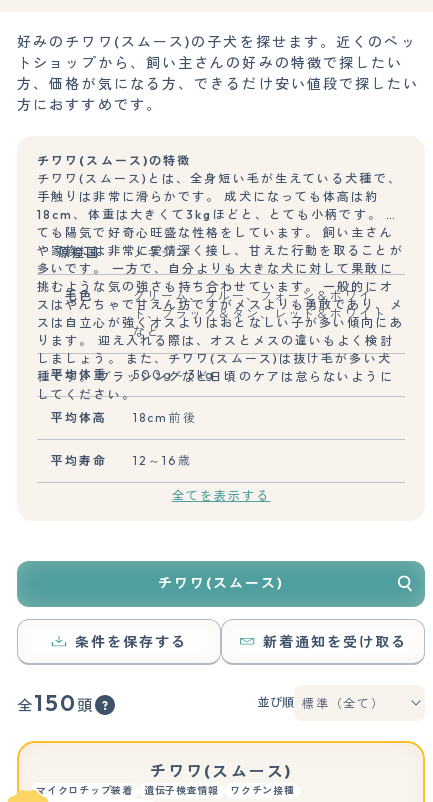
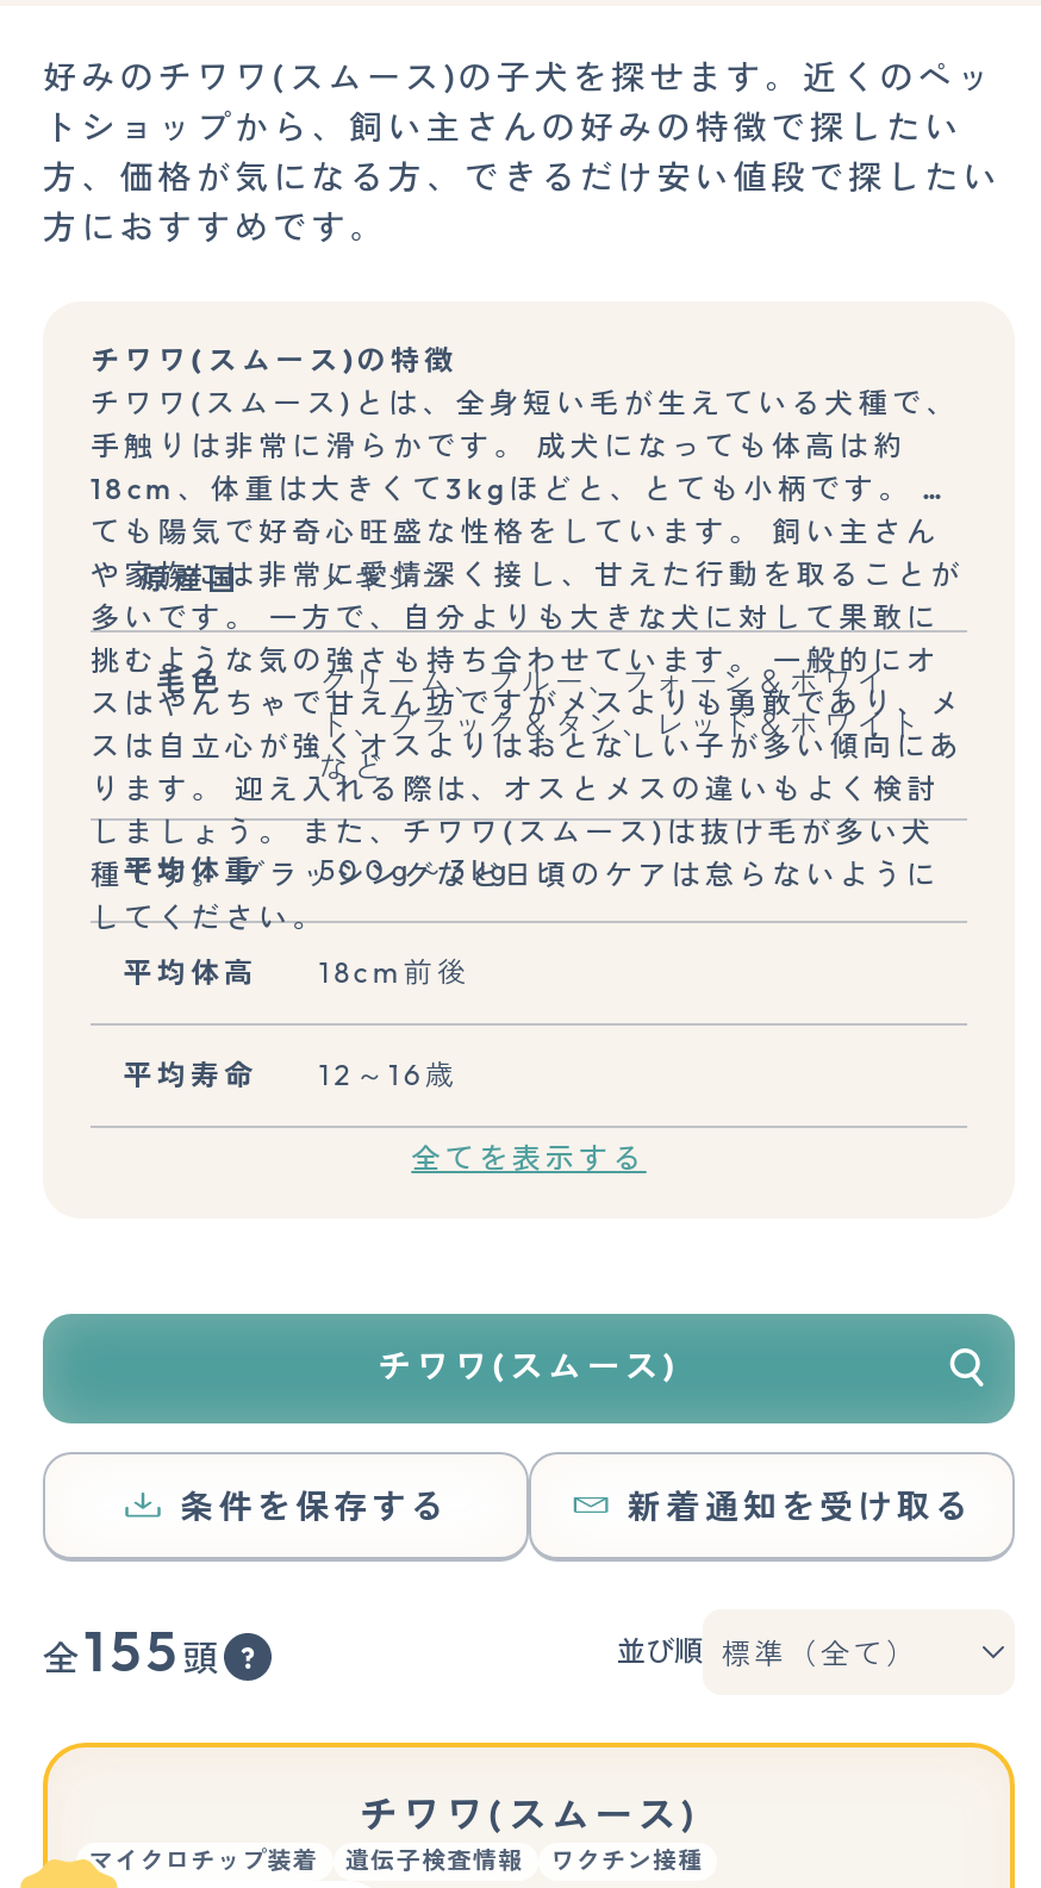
[17,688,94,717] 全150頭 -> [43,1617,223,1686] 全155頭

